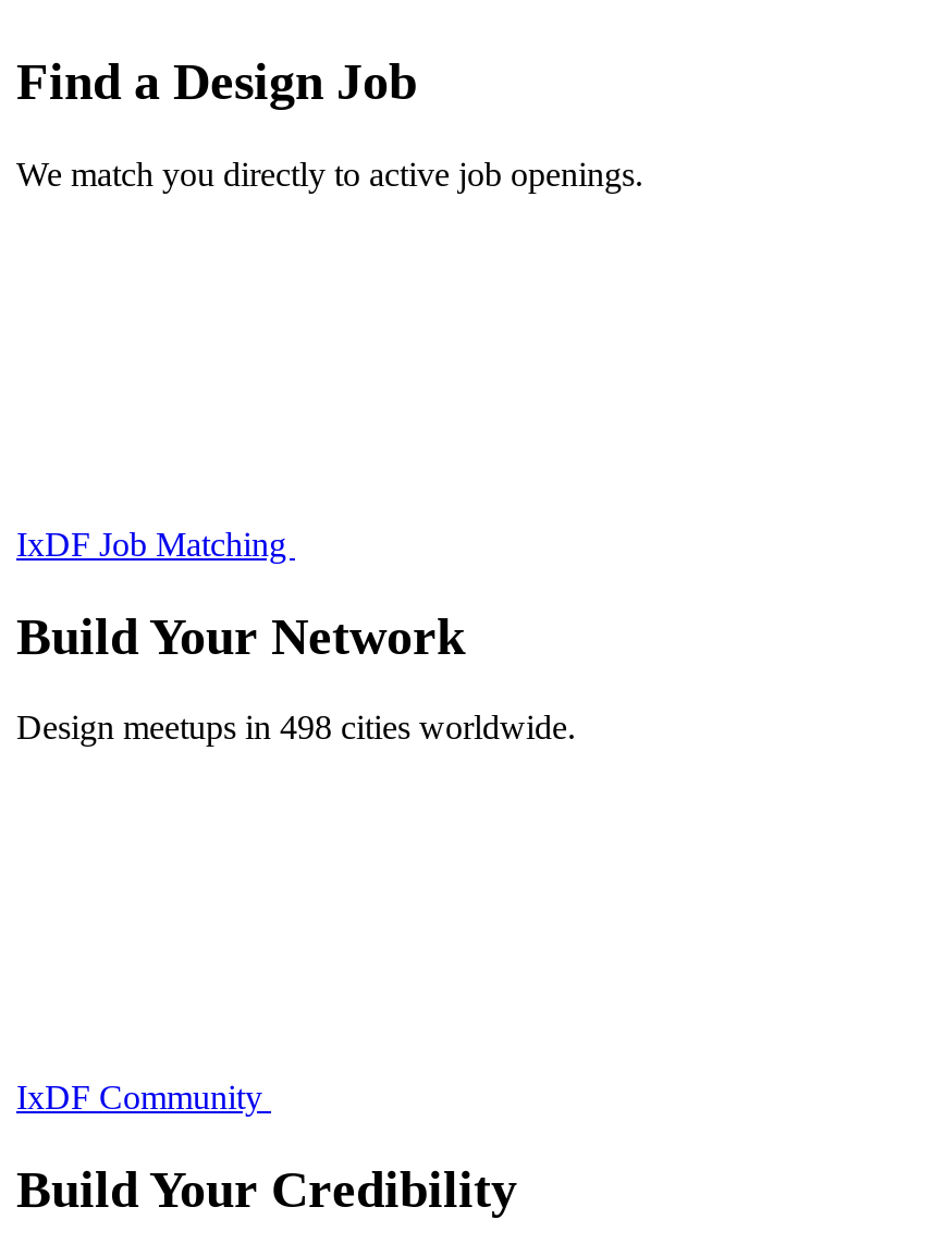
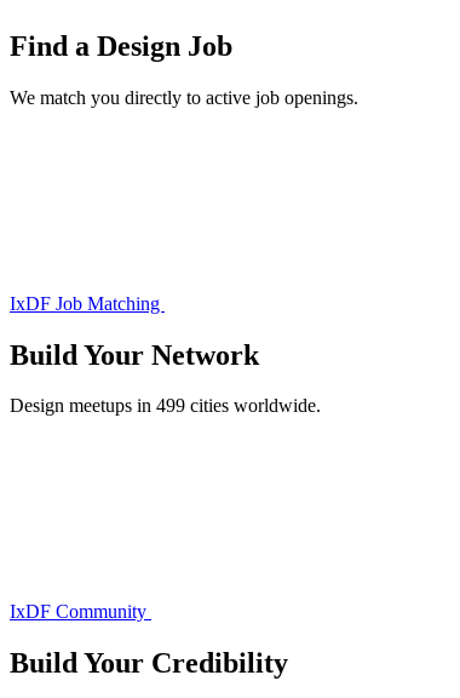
[16,709,576,746] Design meetups in 498 cities worldwide. -> [10,396,321,416] Design meetups in 499 cities worldwide.

